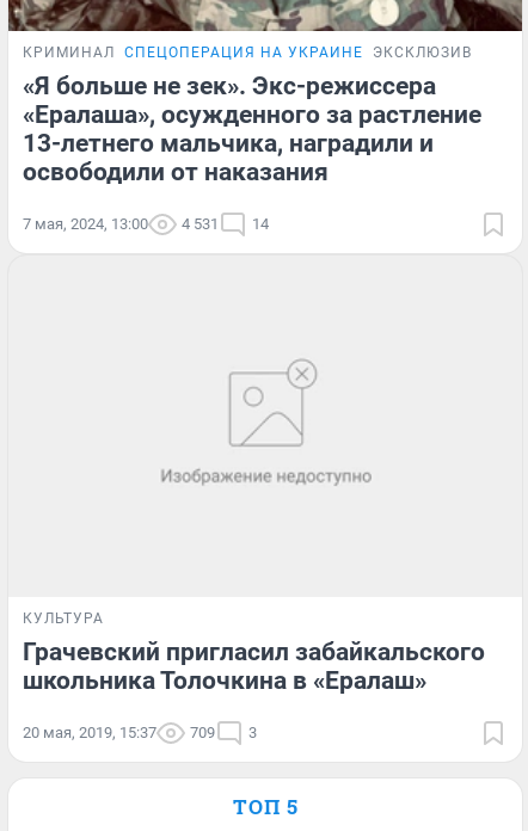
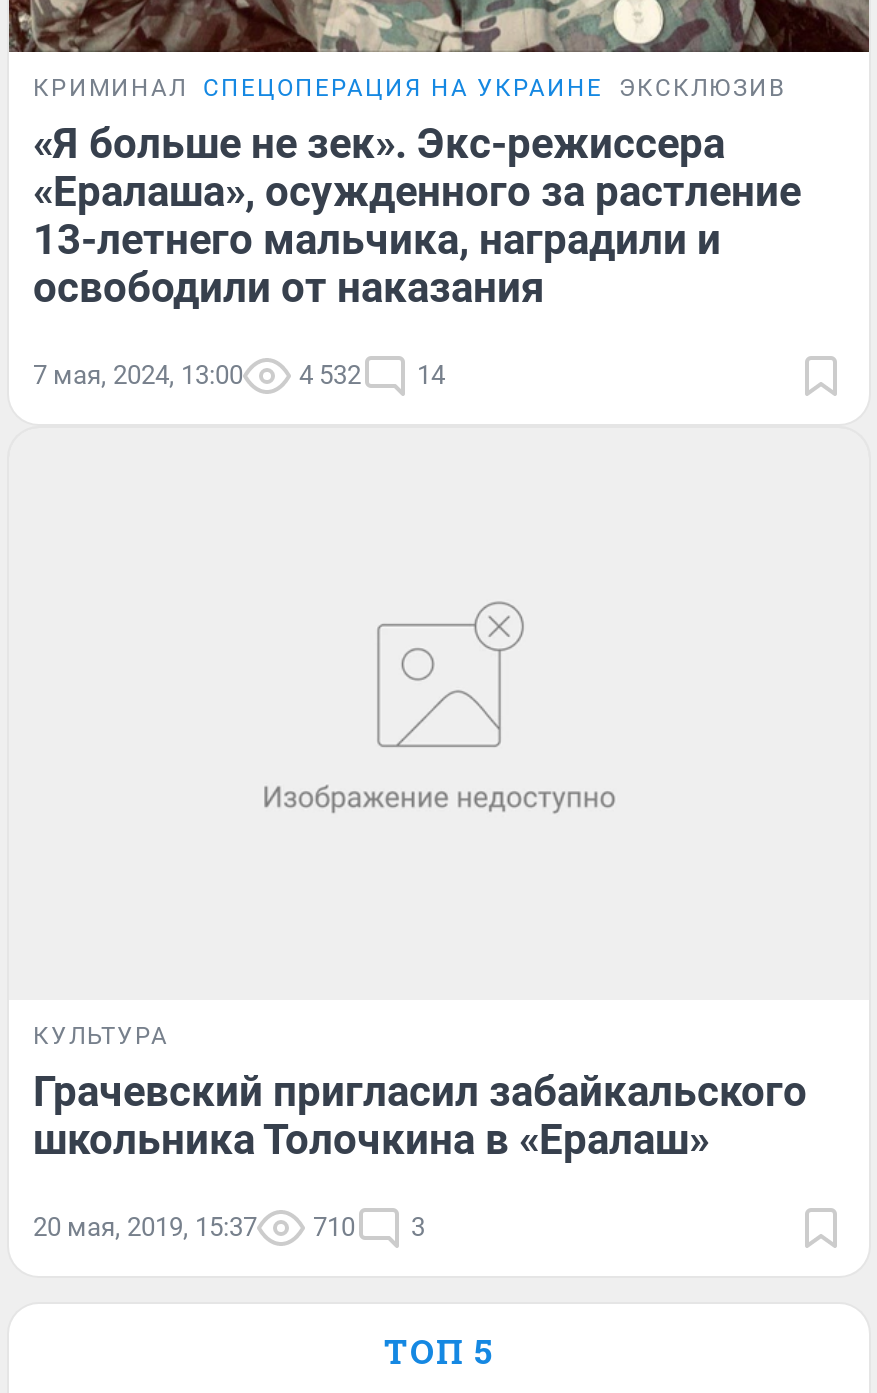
[23,214,269,232] 7 мая, 2024, 13:00 4 531 14 -> [33,359,445,389] 7 мая, 2024, 13:00 4 532 14
[23,724,257,742] 20 мая, 2019, 15:37 709 3 -> [33,1213,425,1243] 20 мая, 2019, 15:37 710 3

